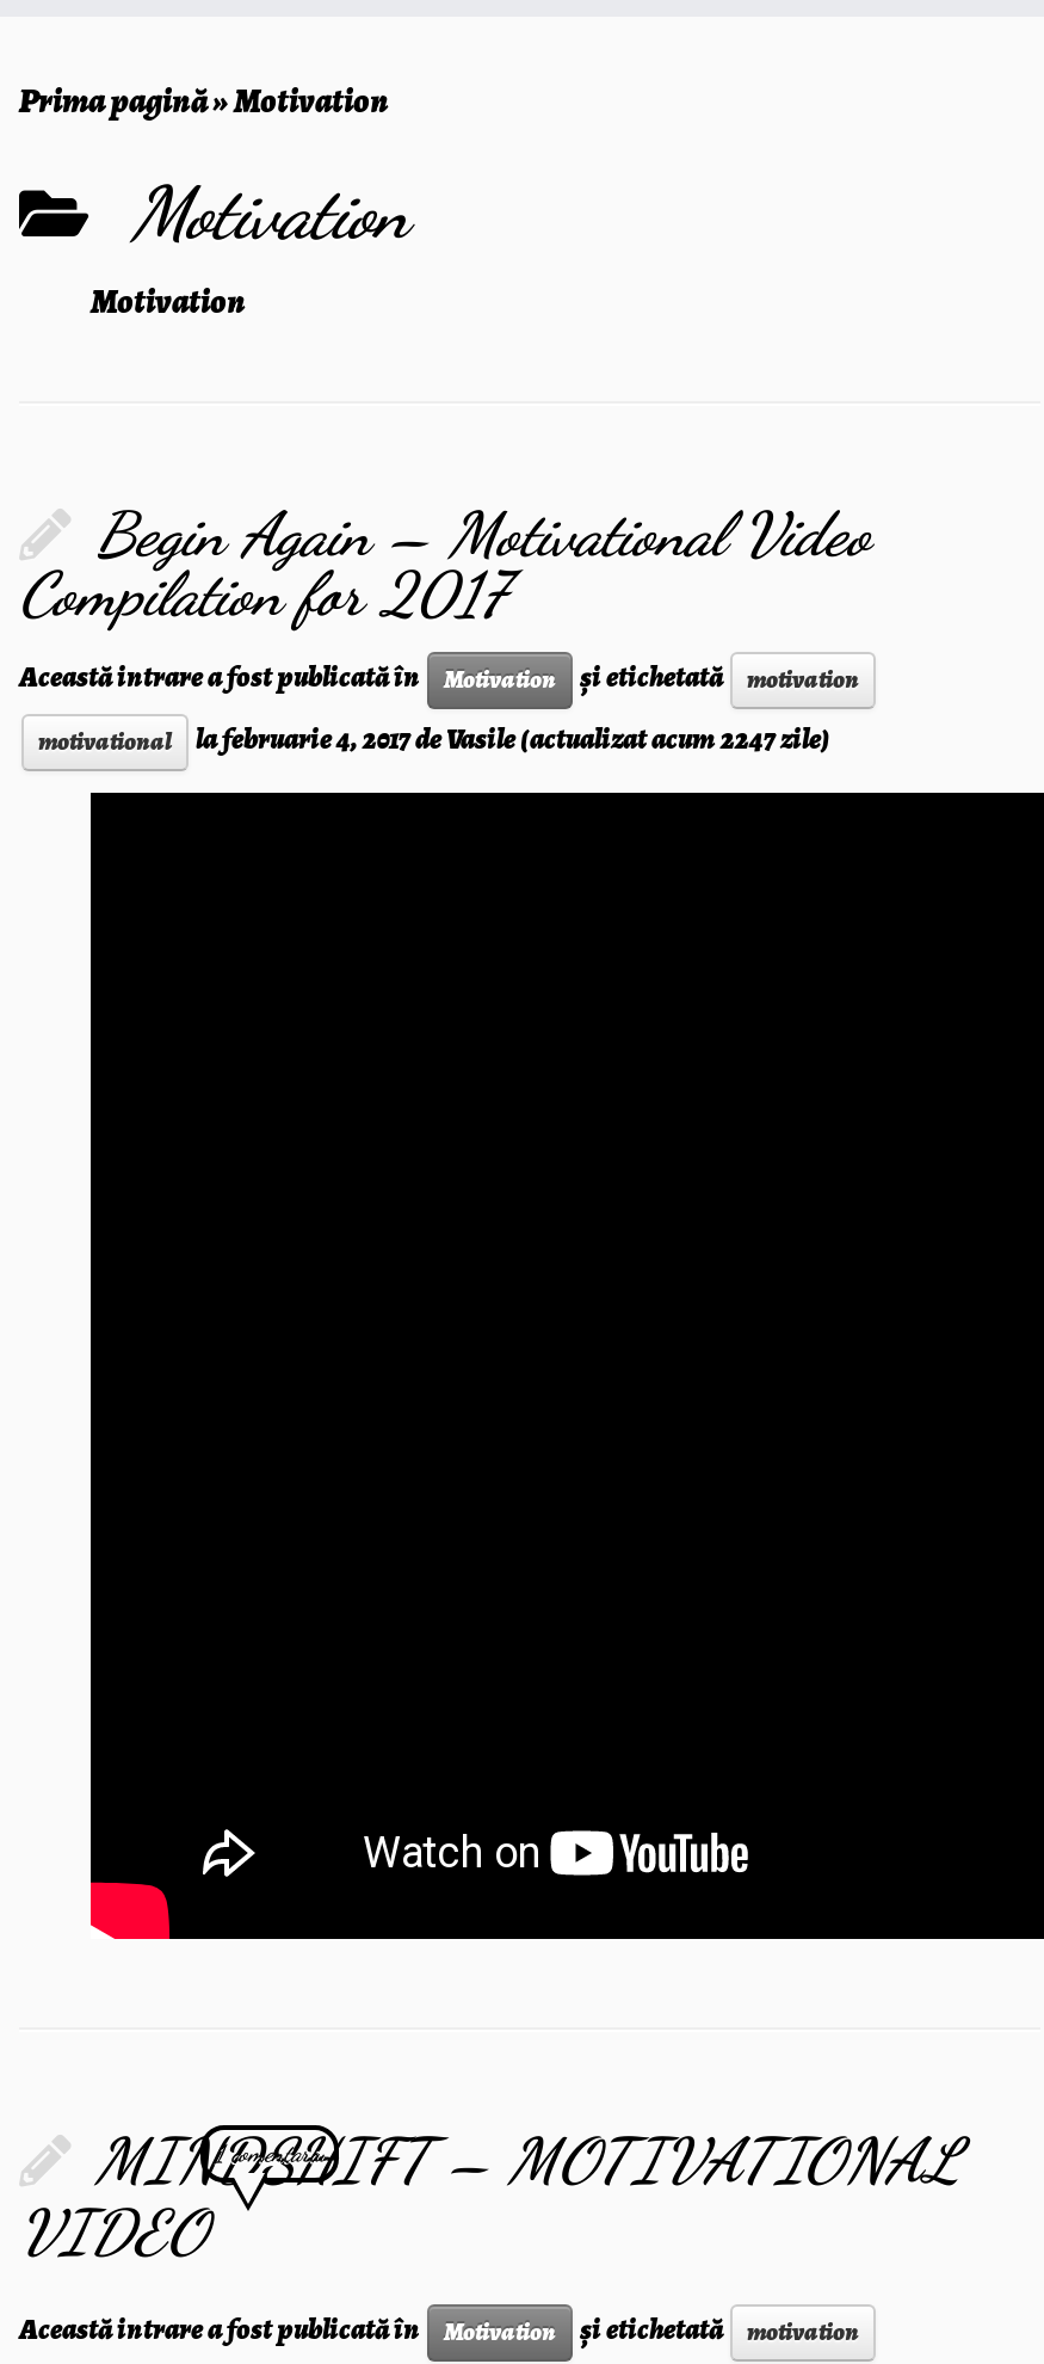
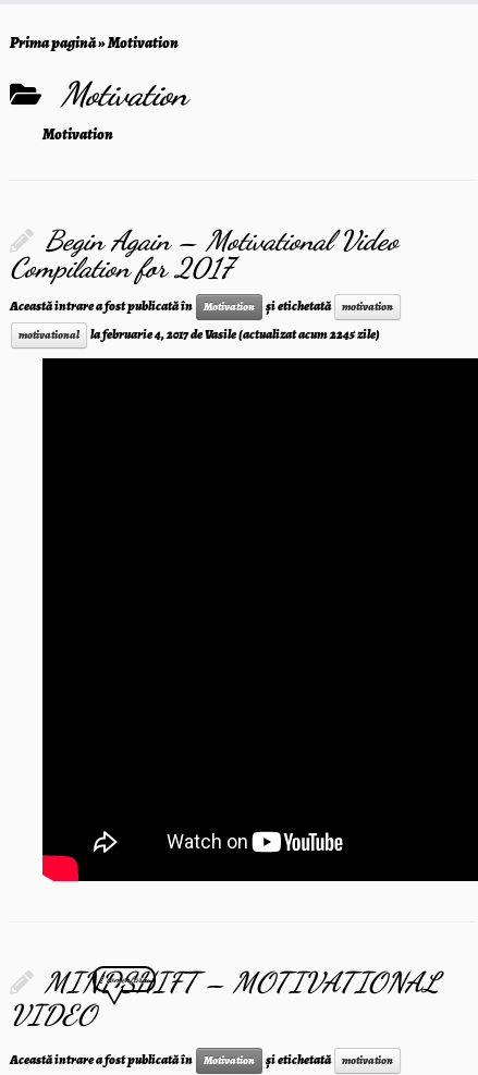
[38,720,830,759] motivational lafebruarie 4, 2017 deVasile(actualizat acum 2247 zile) -> [19,325,380,343] motivational lafebruarie 4, 2017 deVasile(actualizat acum 2245 zile)

